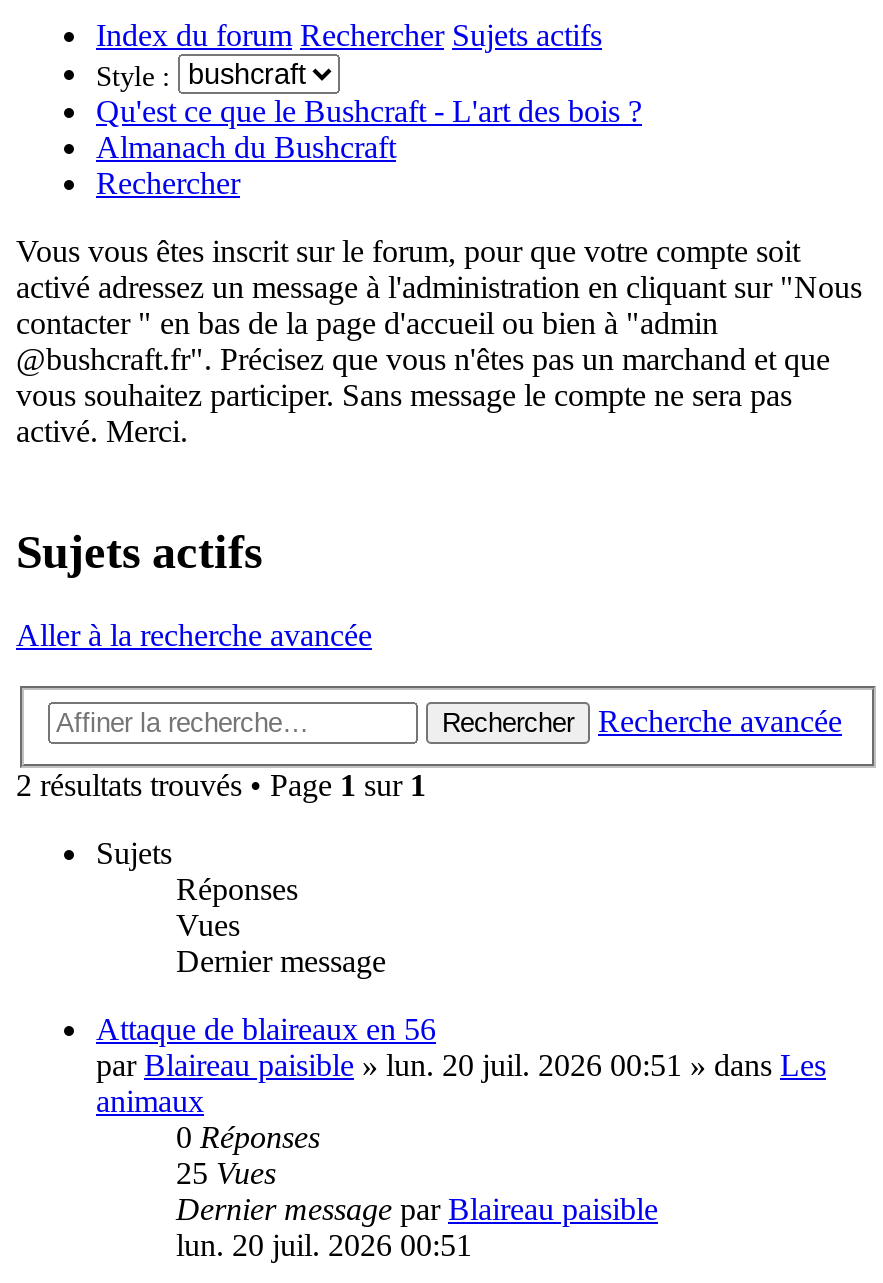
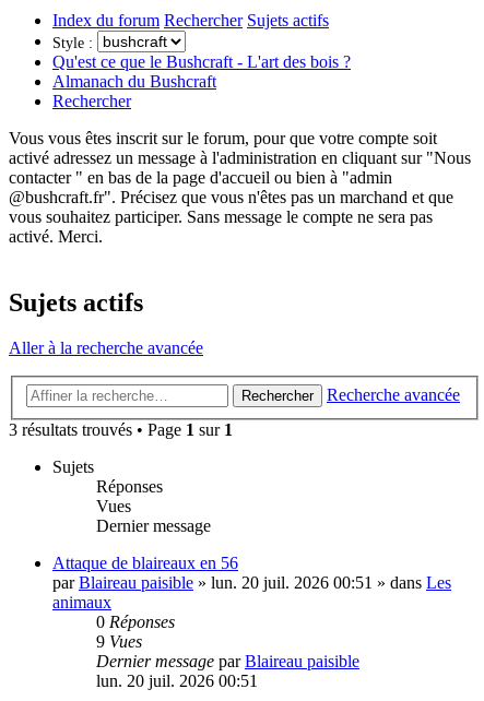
[16,768,426,802] 2 résultats trouvés • Page 1 sur 1 -> [9,420,233,439] 3 résultats trouvés • Page 1 sur 1
[176,1156,276,1190] 25 Vues -> [96,632,142,651] 9 Vues

